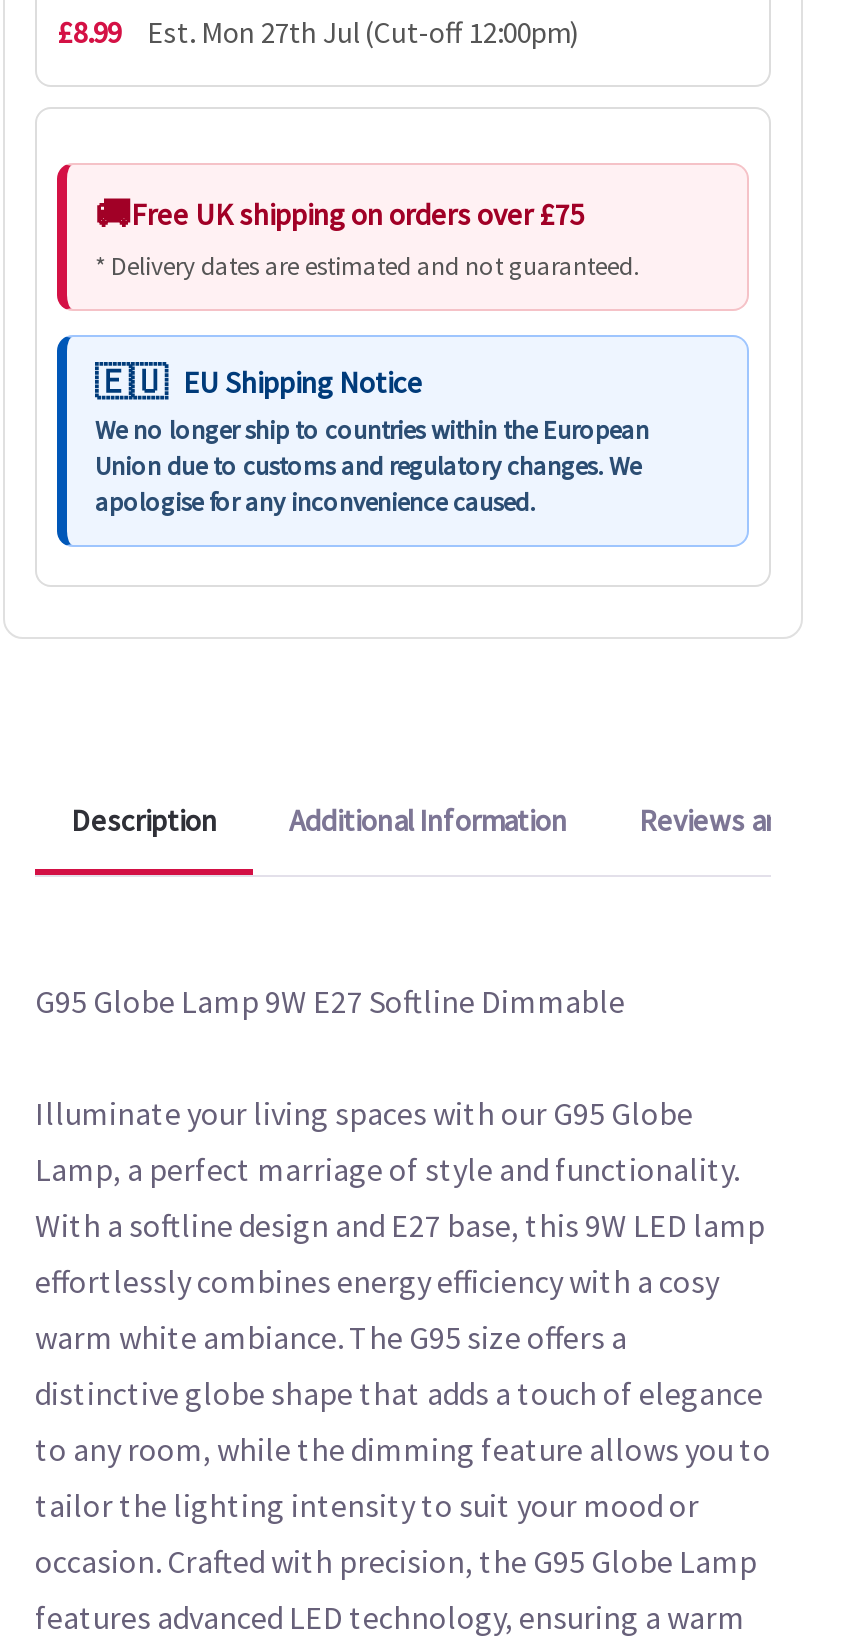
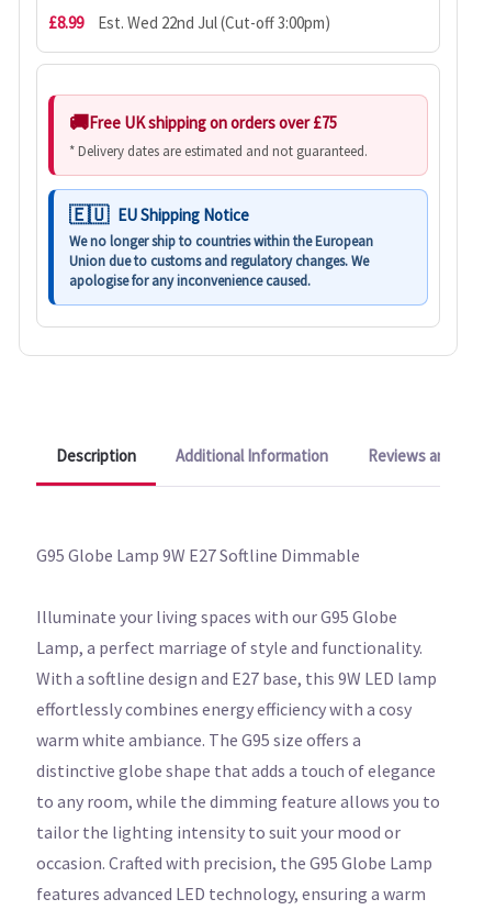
[147,12,579,50] Est. Mon 27th Jul (Cut-off 12:00pm) -> [98,12,330,33] Est. Wed 22nd Jul (Cut-off 3:00pm)

